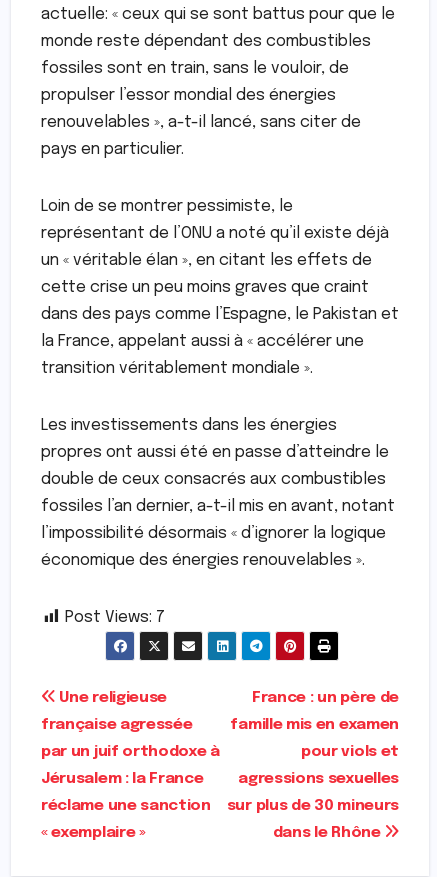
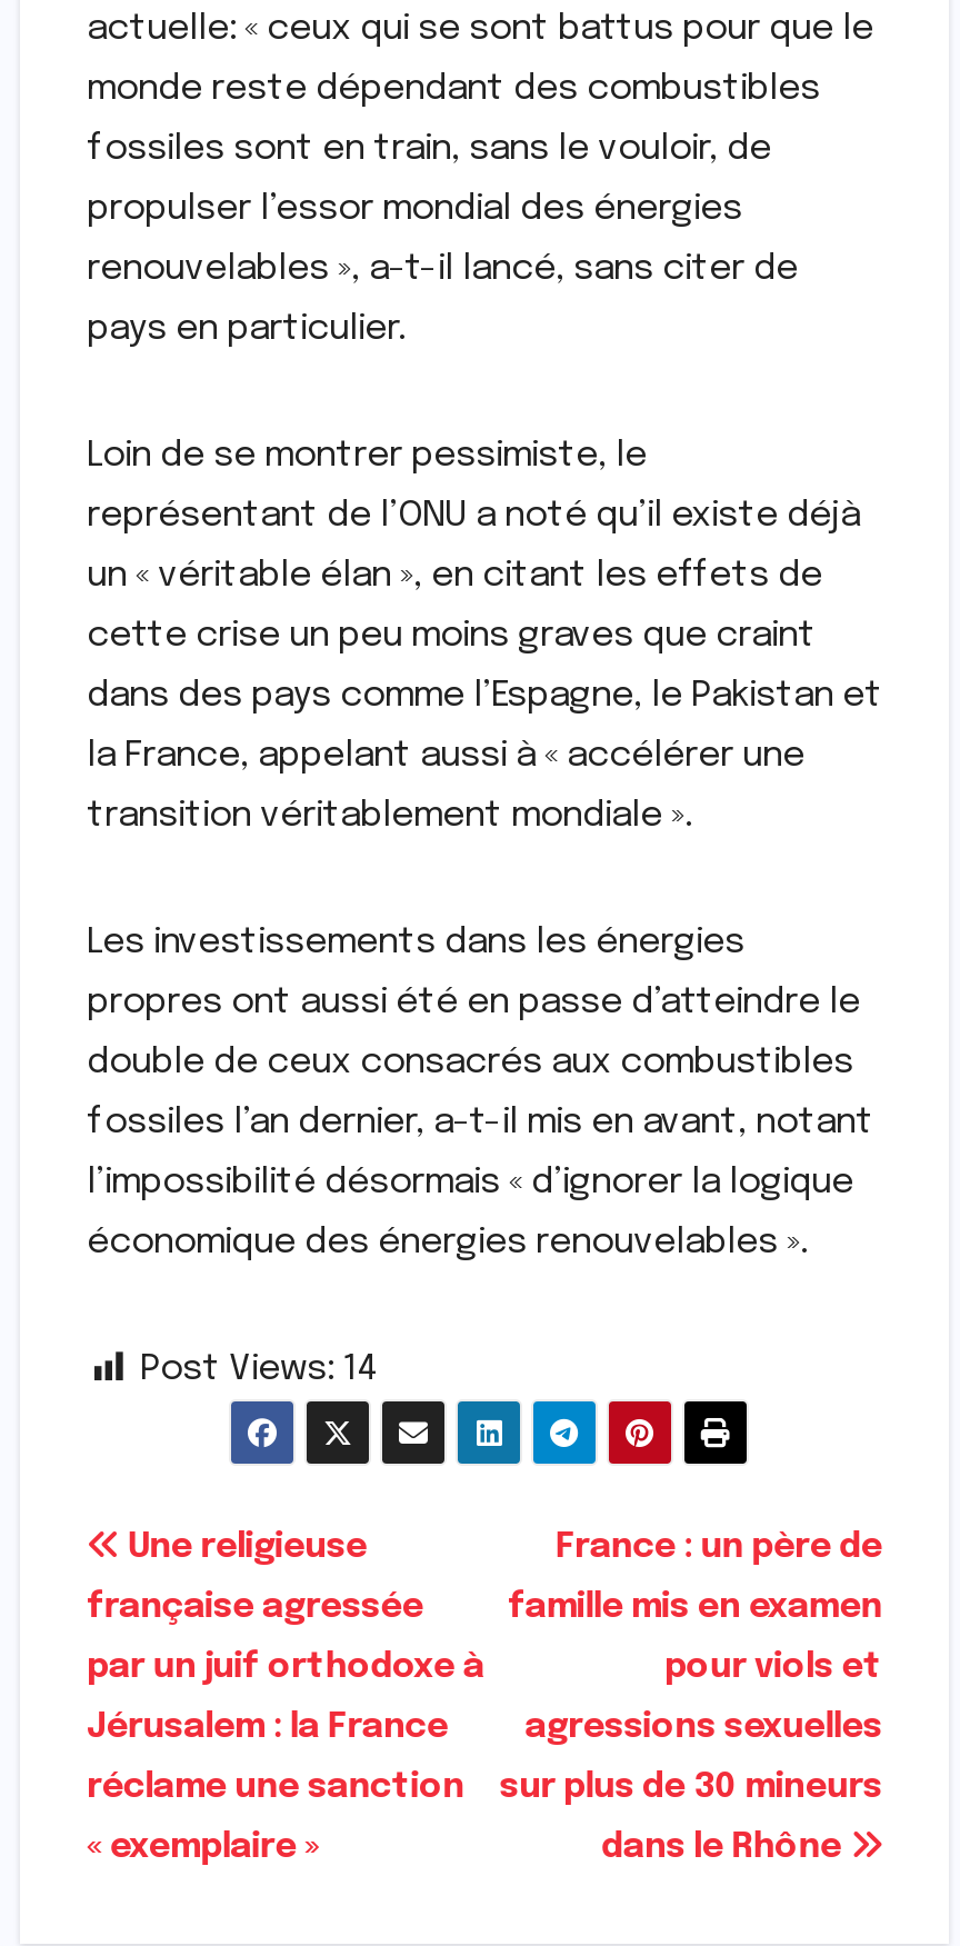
[65,609,165,626] Post Views: 7 -> [140,1351,380,1389] Post Views: 14

